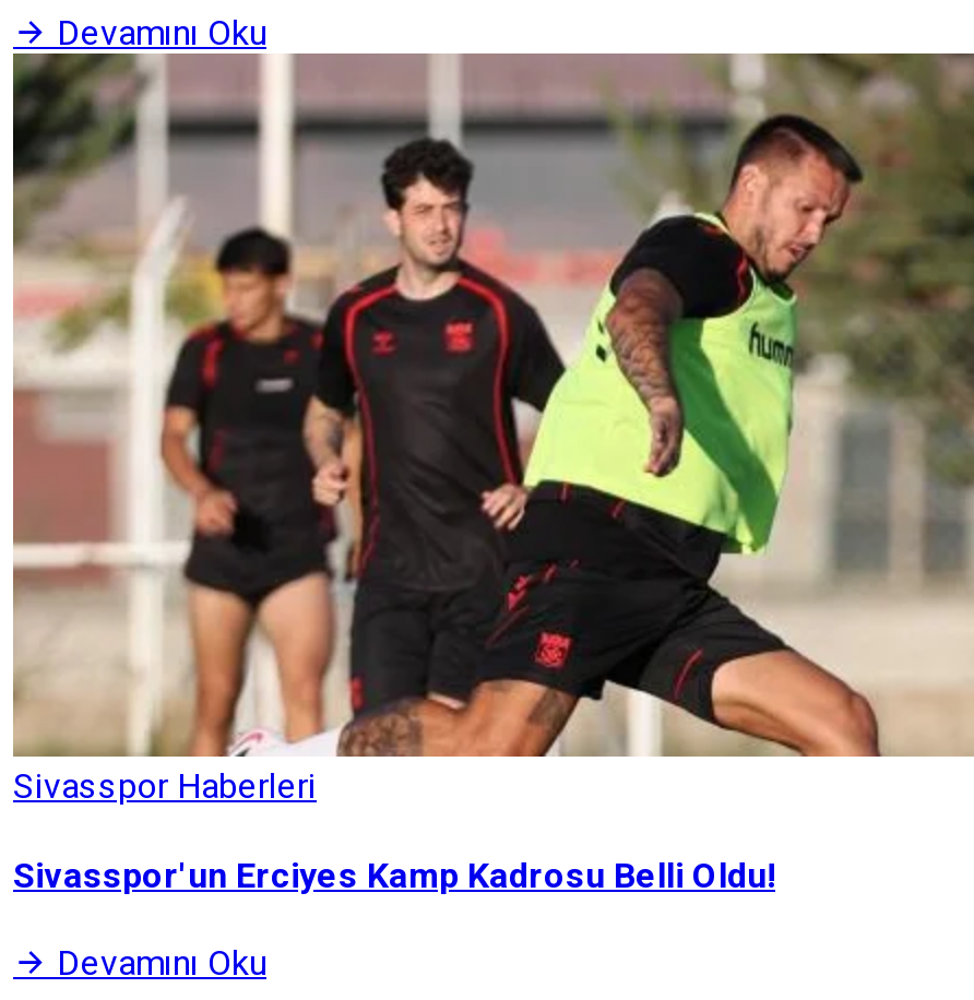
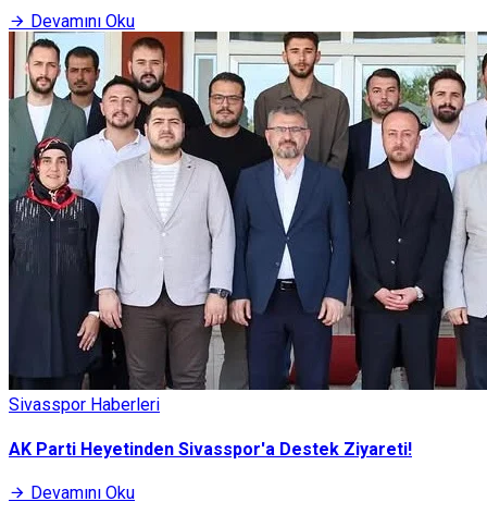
[11,53,967,759] [image] -> [8,30,484,391] [image]
[13,854,775,895] Sivasspor'un Erciyes Kamp Kadrosu Belli Oldu! -> [9,438,412,459] AK Parti Heyetinden Sivasspor'a Destek Ziyareti!

